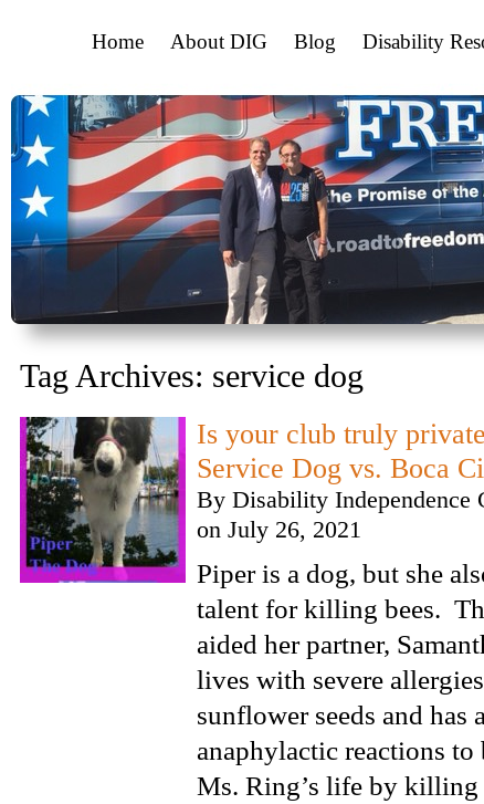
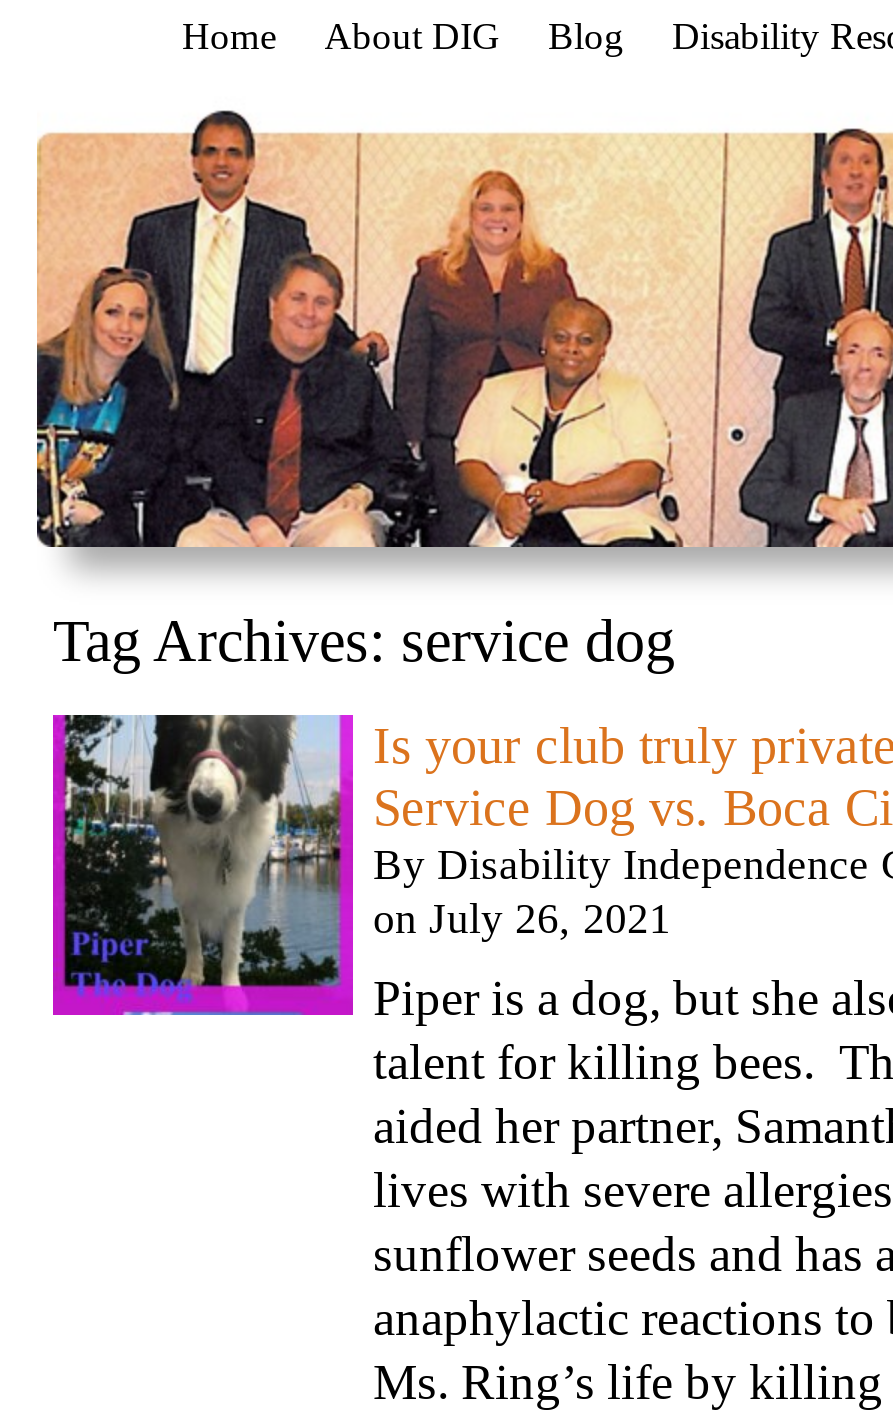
[10,83,481,325] [image] -> [35,109,887,549] [image]

